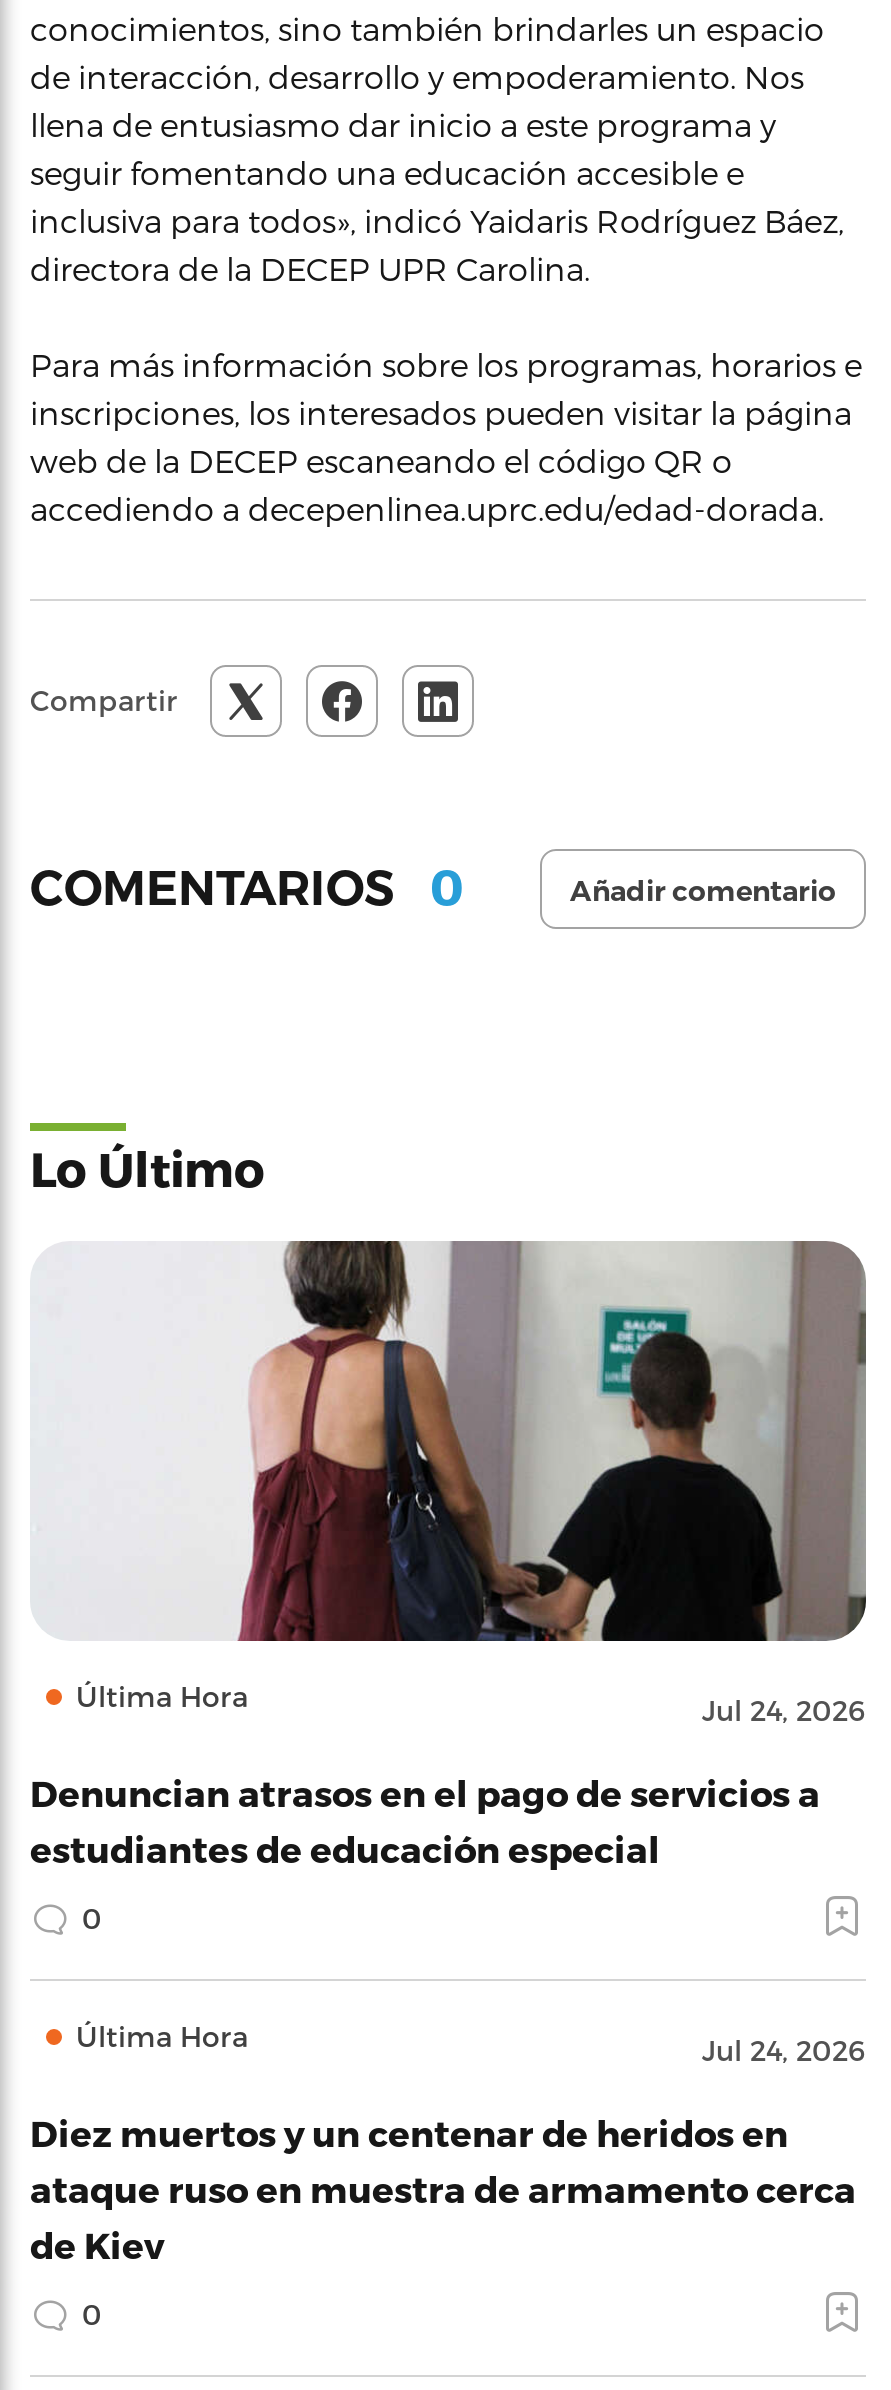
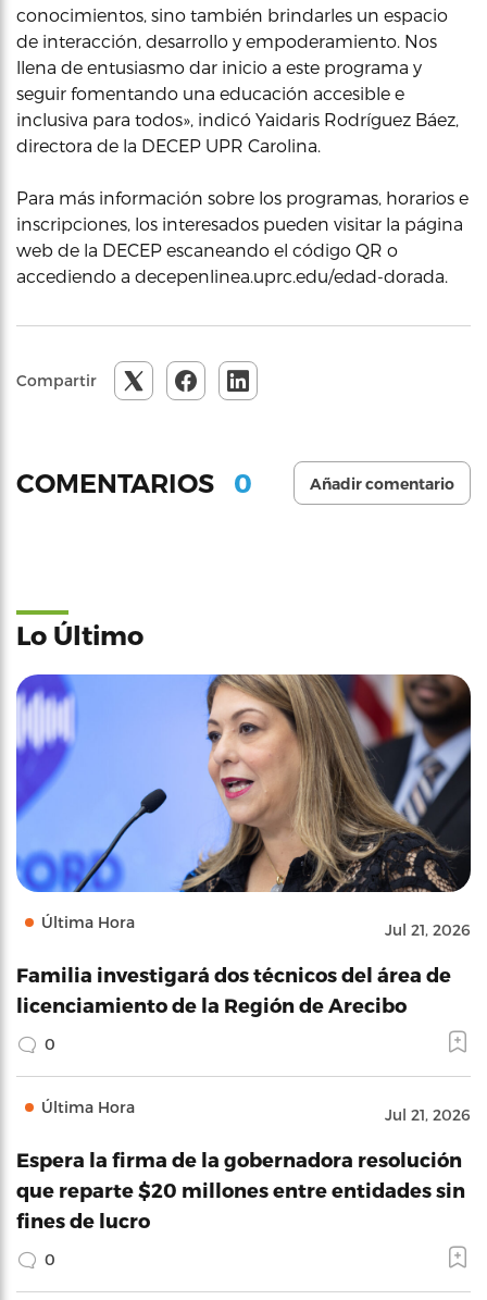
[30,1238,868,1726] [image] | Jul 24, 2026 -> [15,673,472,939] [image] | Jul 21, 2026
[30,1770,820,1868] Denuncian atrasos en el pago de servicios a | estudiantes de educación especial -> [16,963,451,1016] Familia investigará dos técnicos del área de | licenciamiento de la Región de Arecibo
[702,2032,866,2066] Jul 24, 2026 -> [385,1105,471,1124] Jul 21, 2026
[30,2110,856,2264] Diez muertos y un centenar de heridos en | ataque ruso en muestra de armamento cerca | de Kiev -> [16,1148,465,1231] Espera la firma de la gobernadora resolución | que reparte $20 millones entre entidades sin | fines de lucro

